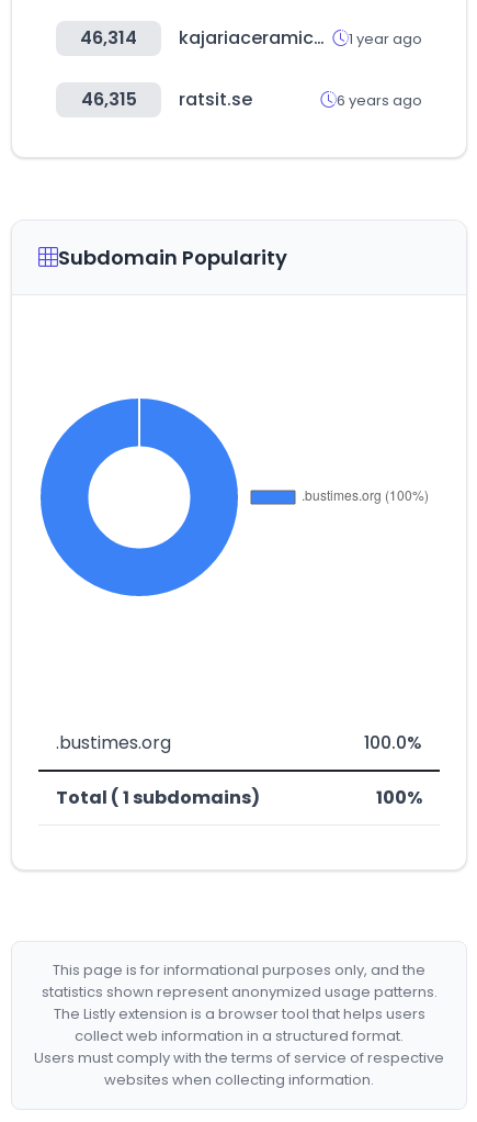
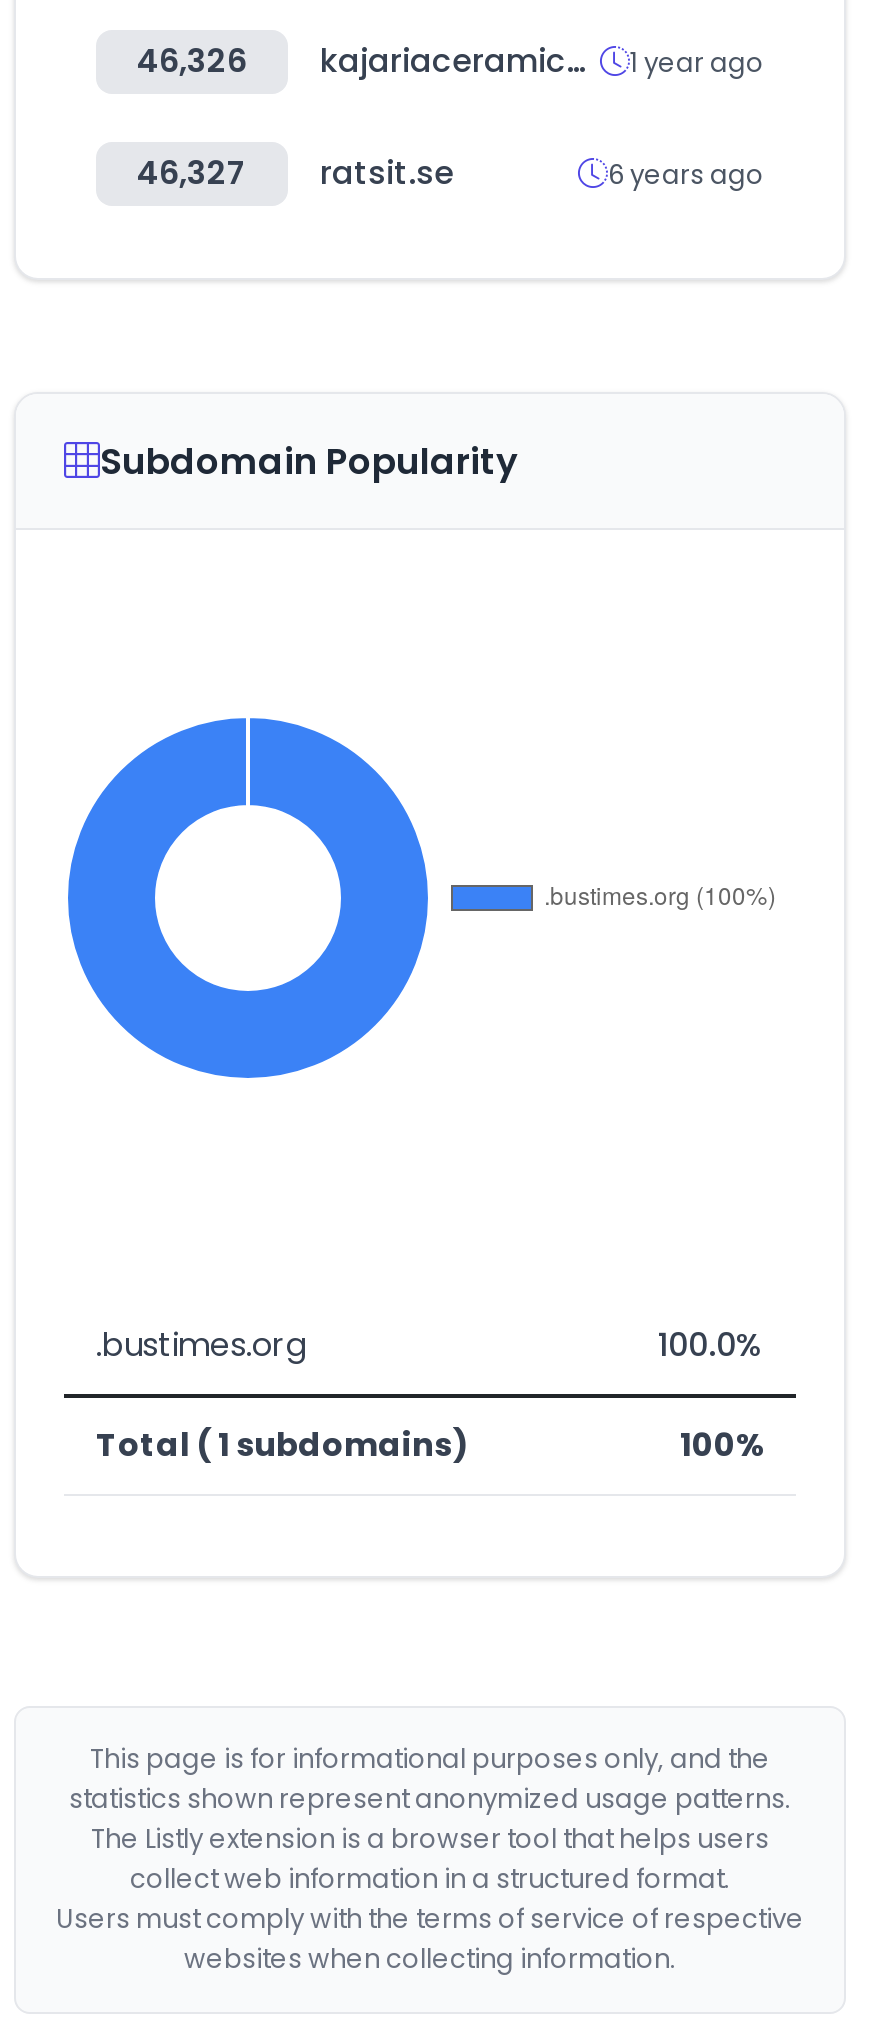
[80,25,137,51] 46,314 -> [137,38,247,84] 46,326
[81,87,252,112] 46,315 ratsit.se -> [137,150,454,196] 46,327 ratsit.se

